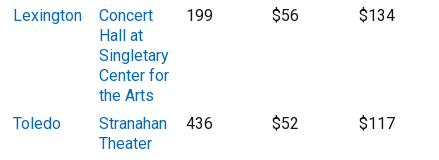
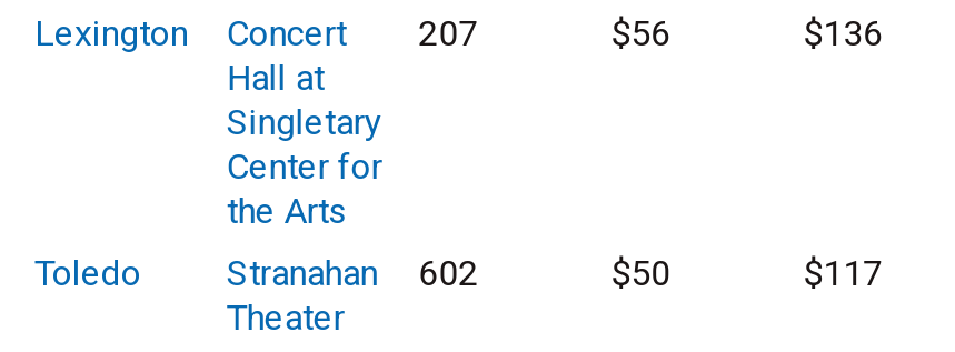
[13,6,213,25] Lexington Concert 199 -> [34,12,479,54] Lexington Concert 207
[359,6,395,25] $134 -> [803,12,883,54] $136
[99,114,213,133] Stranahan 436 -> [227,252,479,294] Stranahan 602
[272,114,299,133] $52 -> [611,252,671,294] $50

